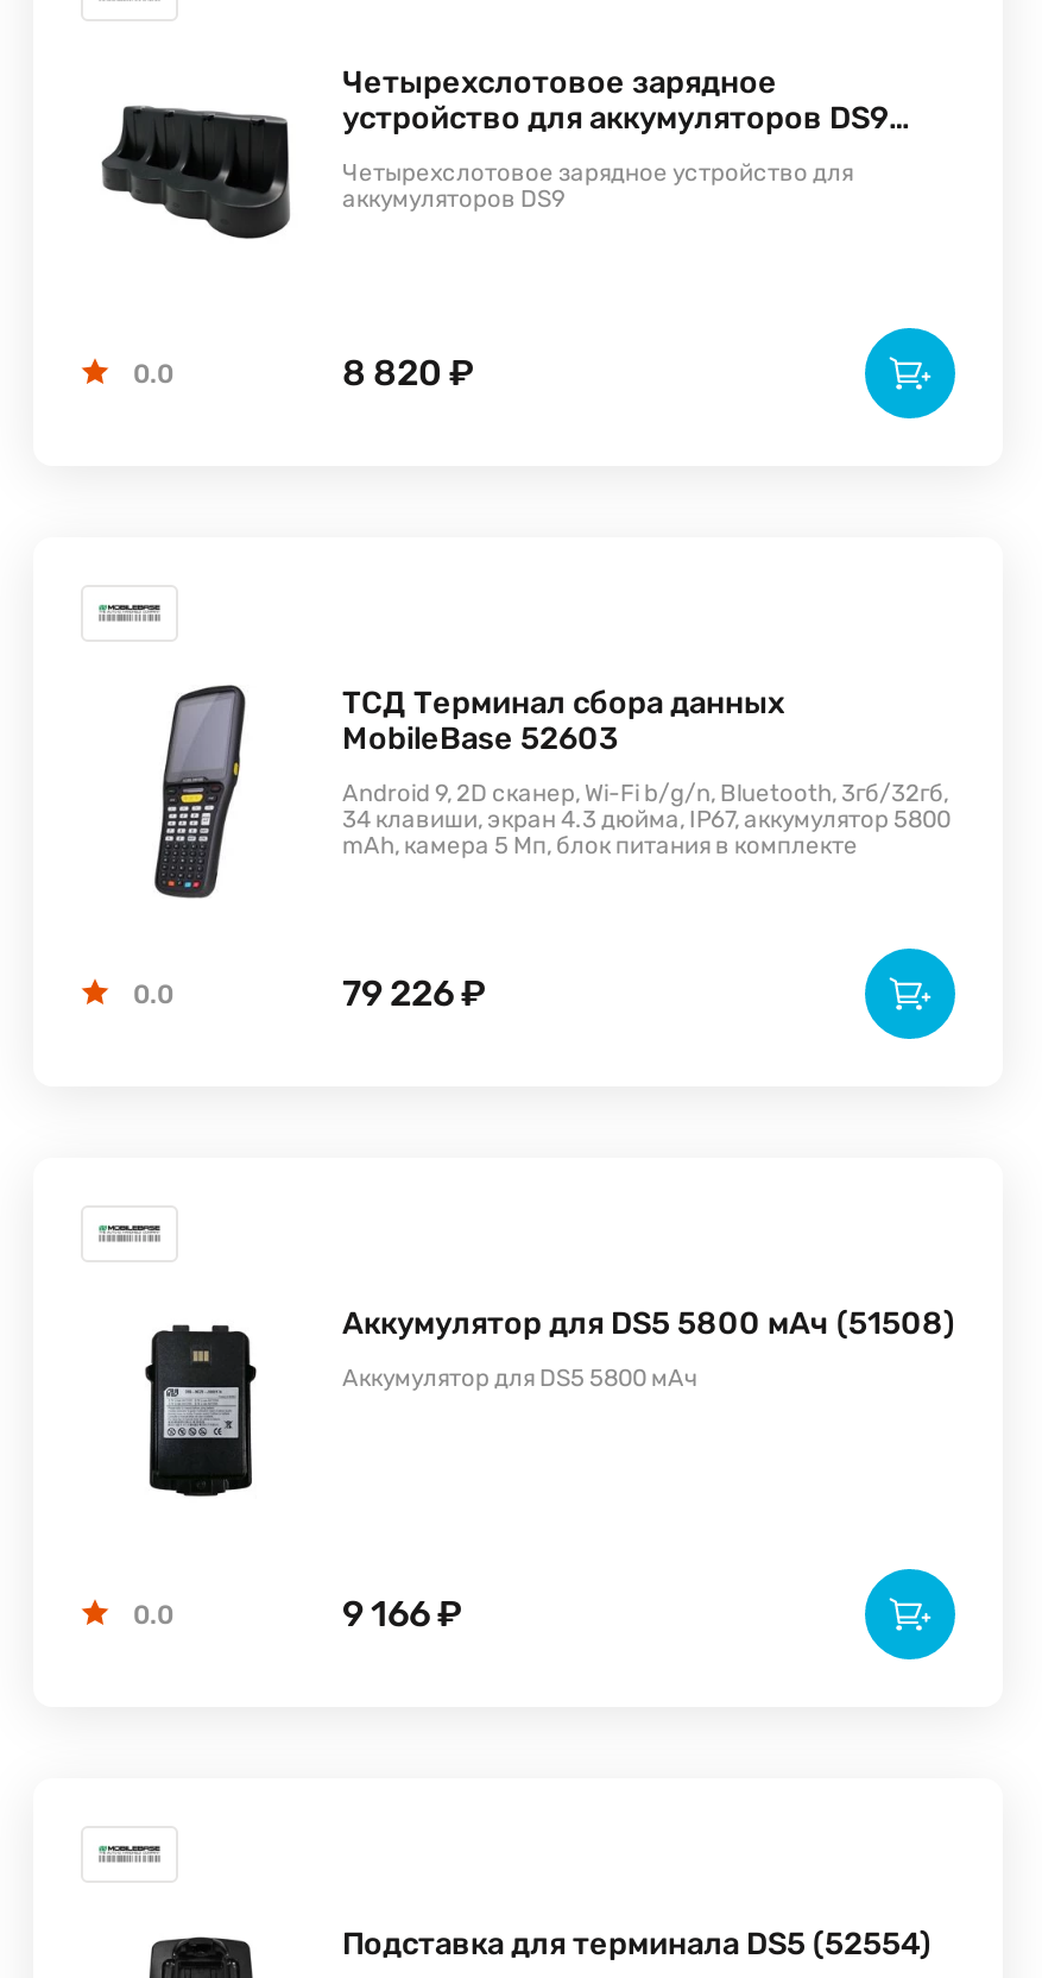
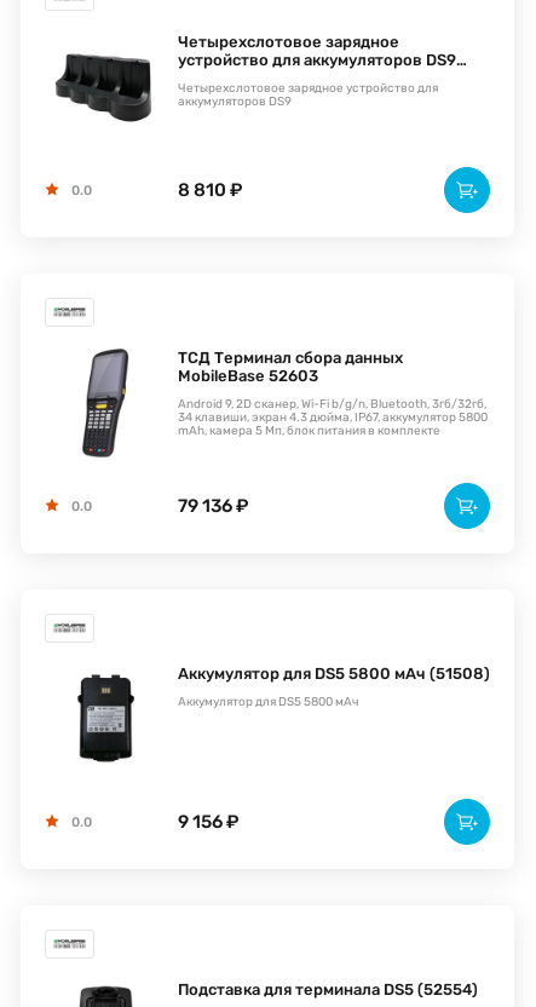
[342,352,473,395] 8 820 ₽ -> [178,179,242,201] 8 810 ₽
[342,972,485,1015] 79 226 ₽ -> [178,495,248,517] 79 136 ₽
[342,1593,461,1636] 9 166 ₽ -> [178,811,238,833] 9 156 ₽

